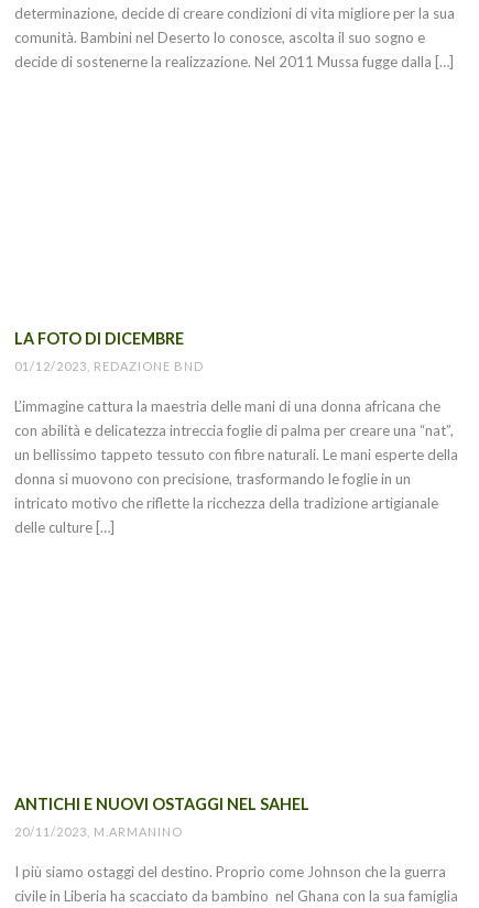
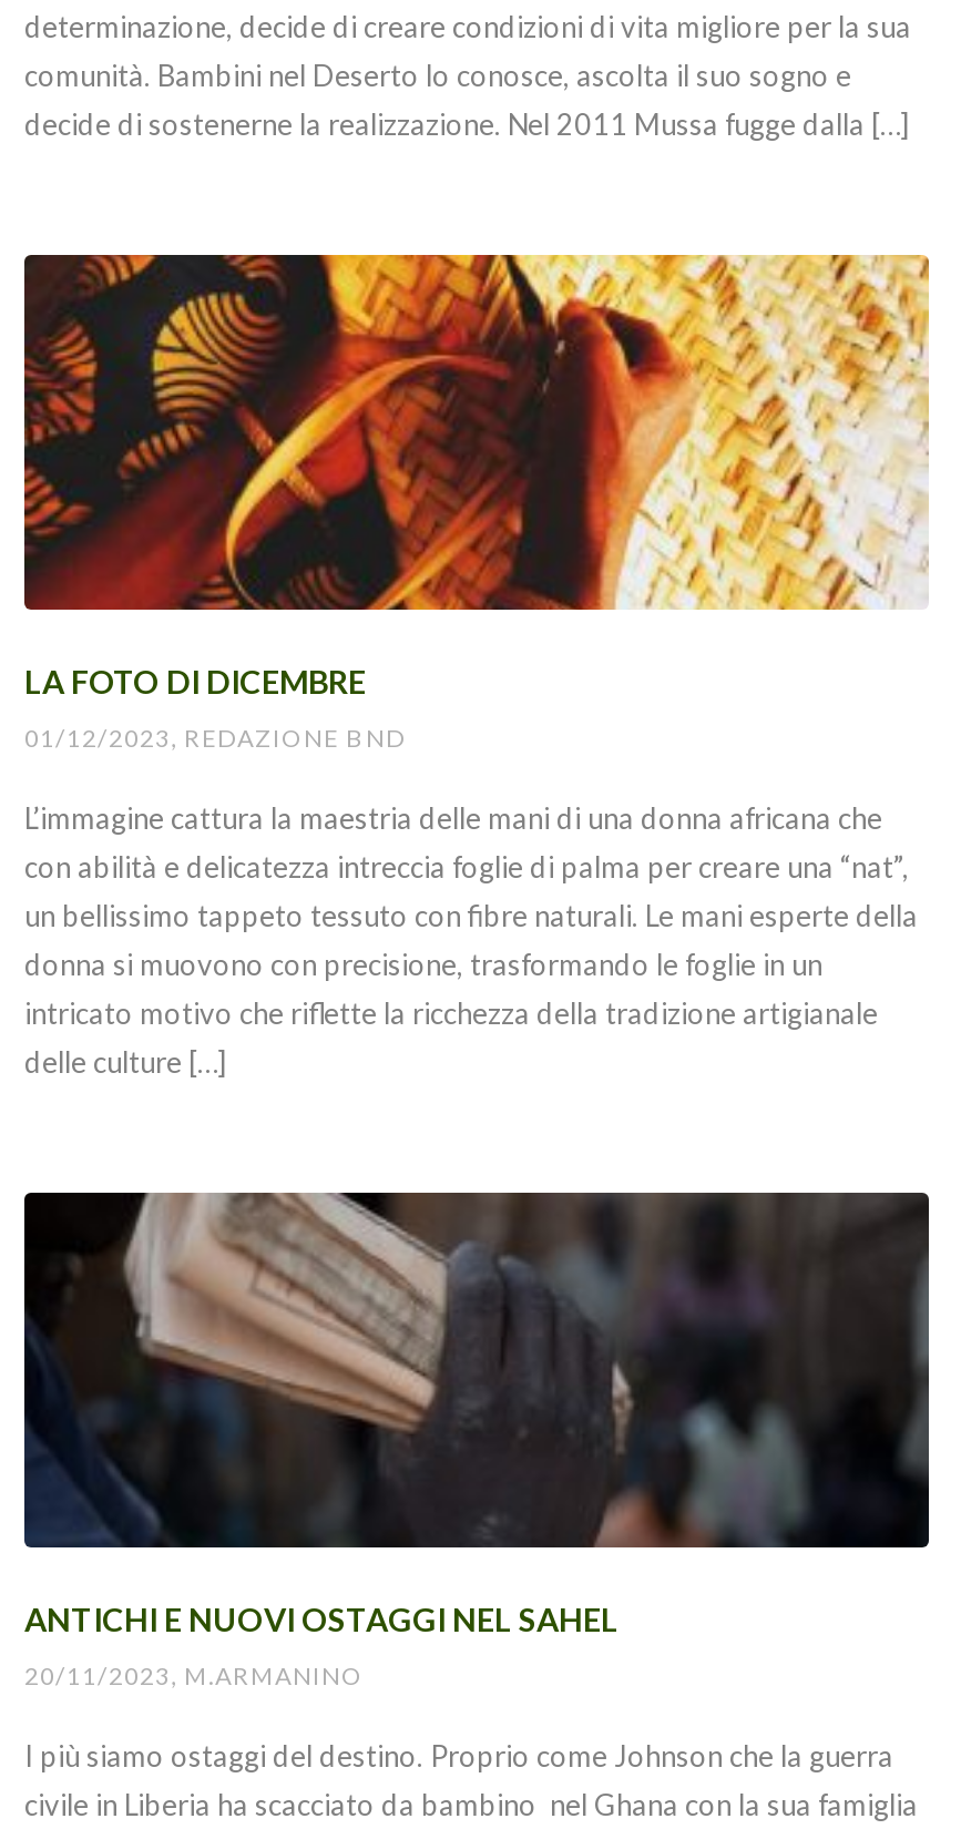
none -> [22,253,931,612] [image]
none -> [22,1191,931,1550] [image]

